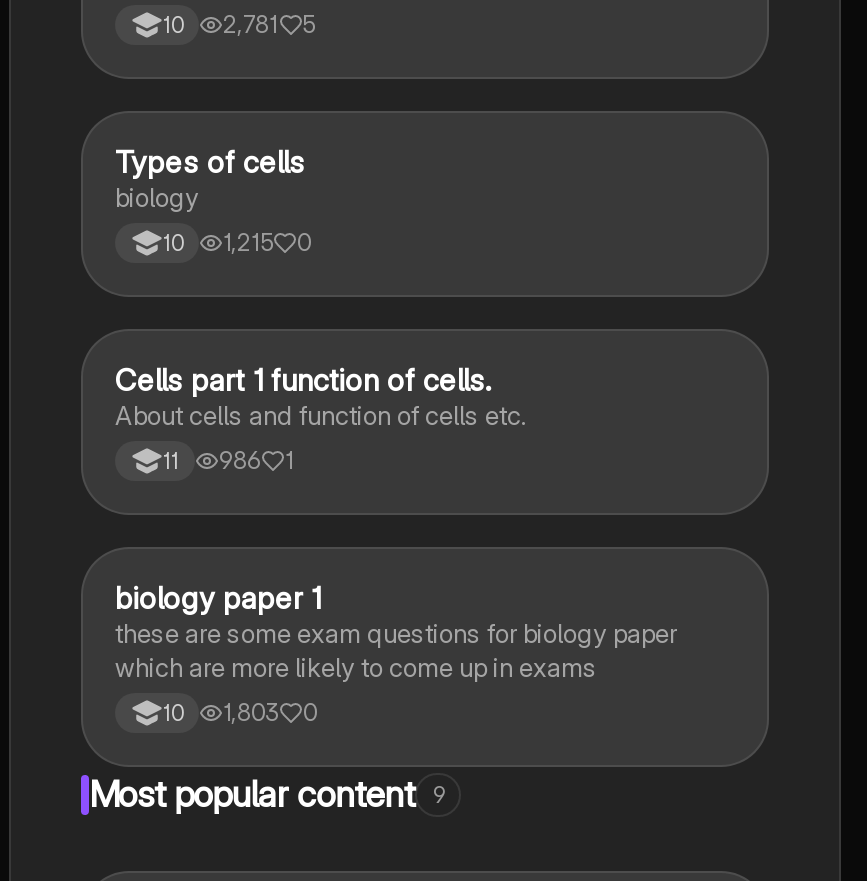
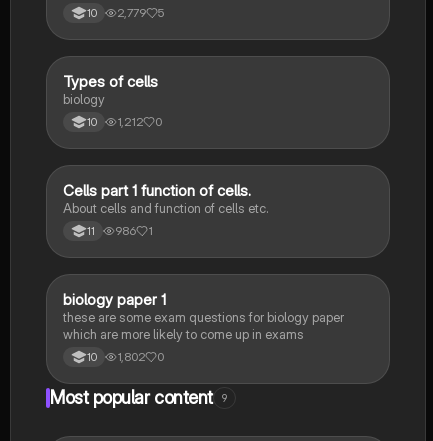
[163,9,315,39] 10 2,781 5 -> [87,5,164,20] 10 2,779 5
[163,227,311,257] 10 1,215 0 -> [87,114,162,129] 10 1,212 0
[163,697,317,727] 10 1,803 0 -> [87,349,164,364] 10 1,802 0

